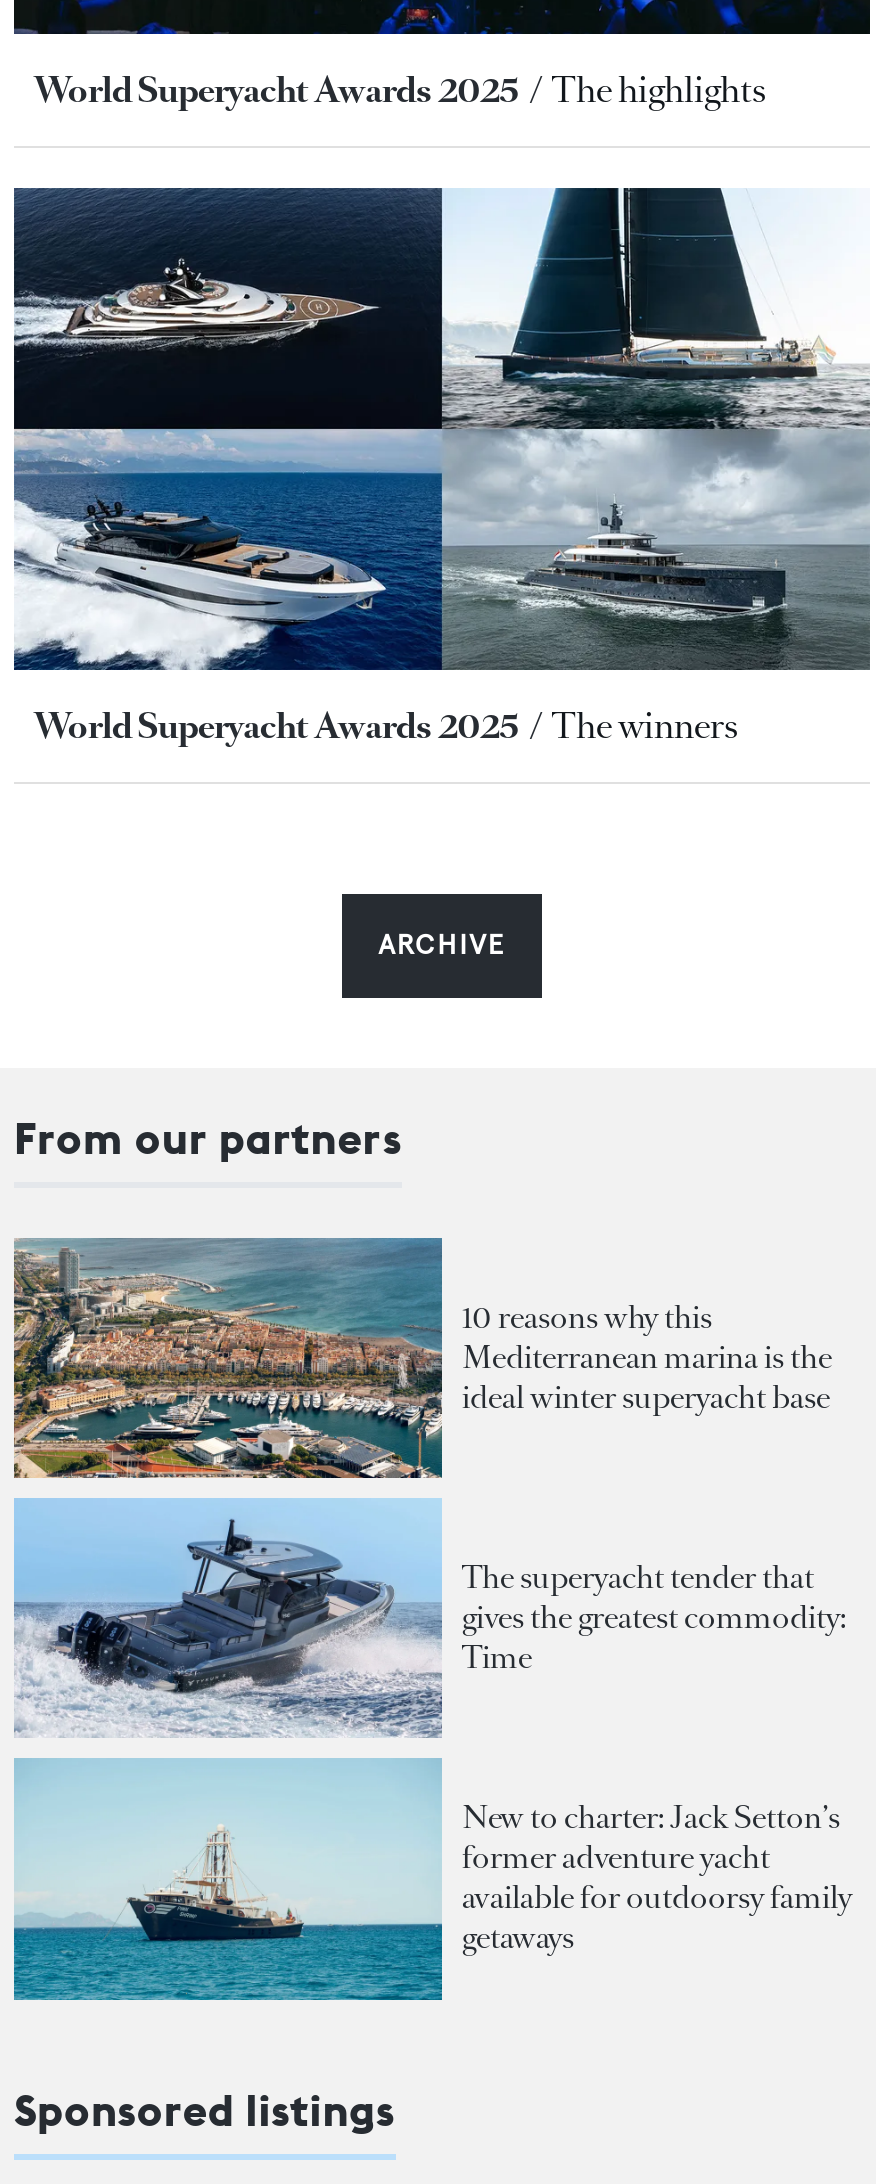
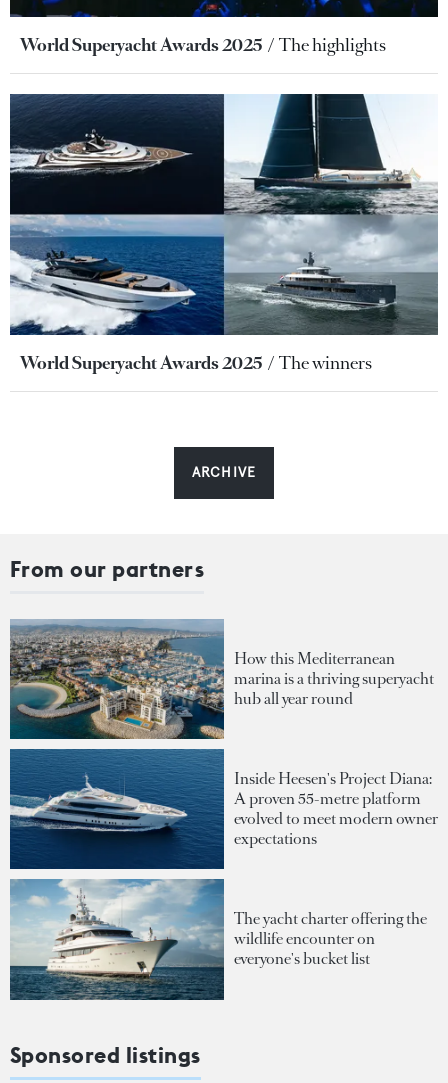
[12,1238,832,1480] [image] | 10 reasons why this | Mediterranean marina is the | ideal winter superyacht base -> [9,620,434,740] [image] | How this Mediterranean | marina is a thriving superyacht | hub all year round
[14,1498,846,1738] [image] | The superyacht tender that | gives the greatest commodity: | Time -> [9,748,438,870] [image] | Inside Heesen's Project Diana: | A proven 55-metre platform | evolved to meet modern owner | expectations
[14,1758,852,2002] [image] | New to charter: Jack Setton’s | former adventure yacht | available for outdoorsy family | getaways -> [10,879,427,1001] [image] | The yacht charter offering the | wildlife encounter on | everyone's bucket list

